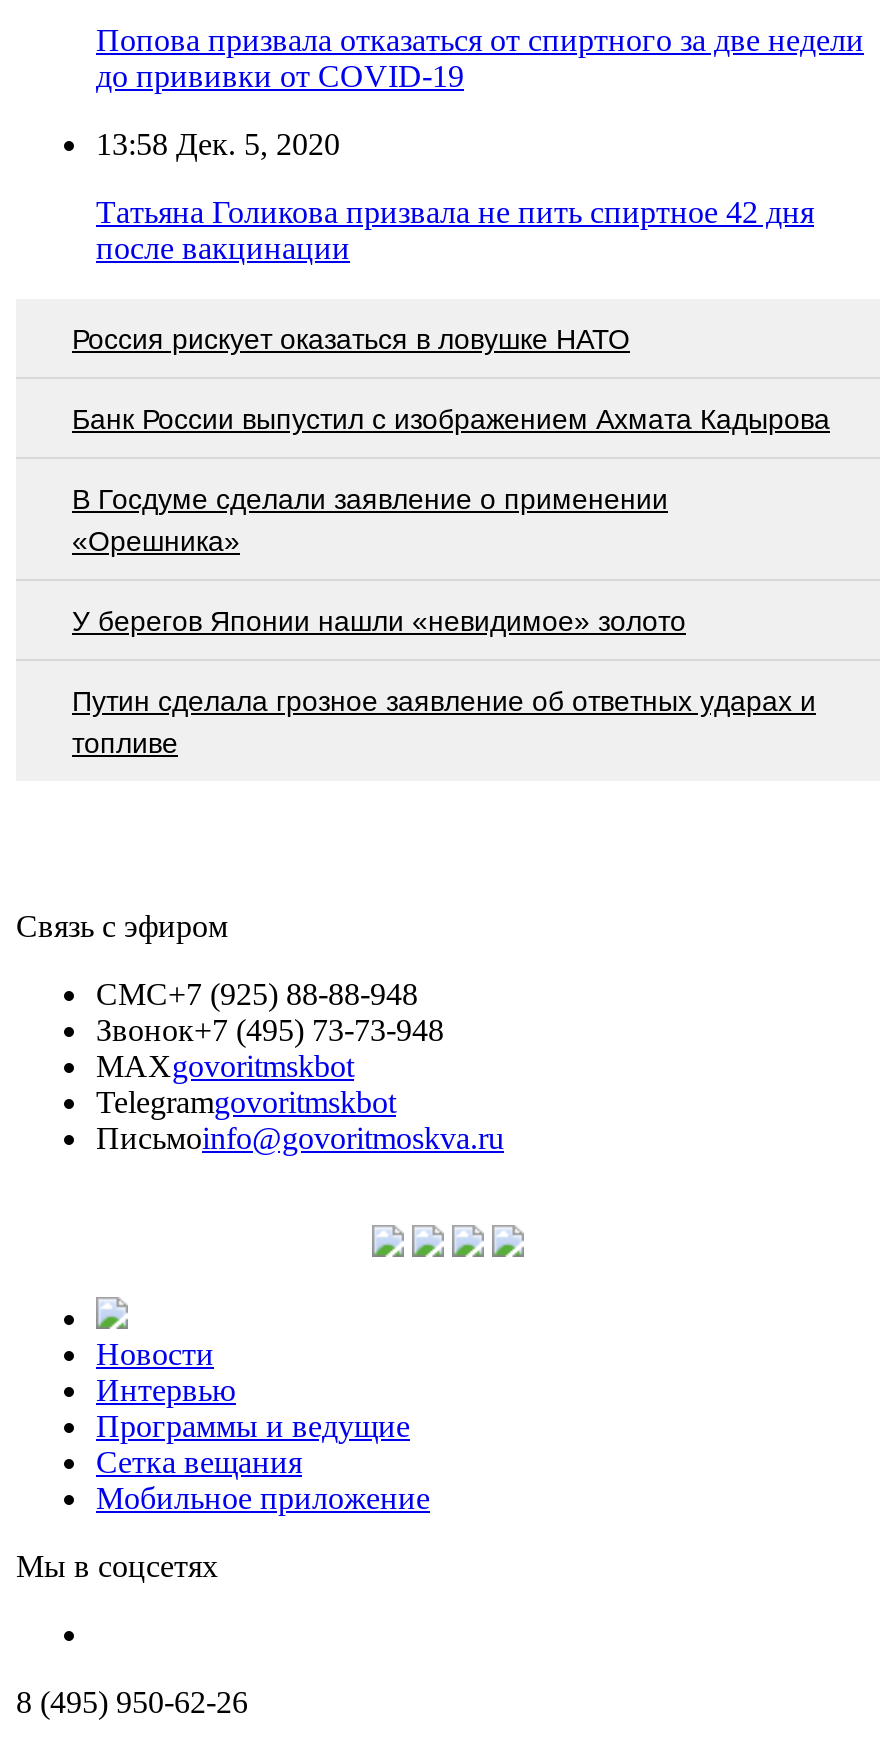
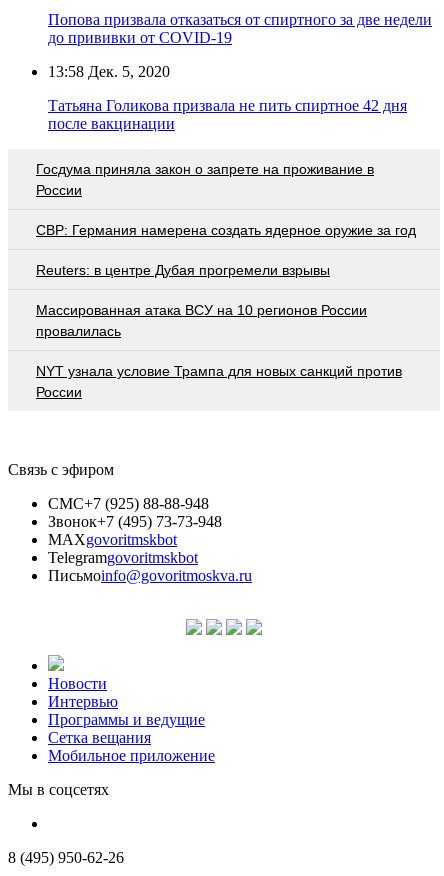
[72,322,630,354] Россия рискует оказаться в ловушке НАТО -> [36,161,374,198] Госдума приняла закон о запрете на проживание в | России
[72,402,830,434] Банк России выпустил c изображением Ахмата Кадырова -> [36,222,416,238] СВР: Германия намерена создать ядерное оружие за год
[72,482,668,556] В Госдуме сделали заявление о применении | «Орешника» -> [36,262,330,278] Reuters: в центре Дубая прогремели взрывы
[72,604,686,636] У берегов Японии нашли «невидимое» золото -> [36,302,367,339] Массированная атака ВСУ на 10 регионов России | провалилась
[72,684,816,758] Путин сделала грозное заявление об ответных ударах и | топливе -> [36,363,402,400] NYT узнала условие Трампа для новых санкций против | России

